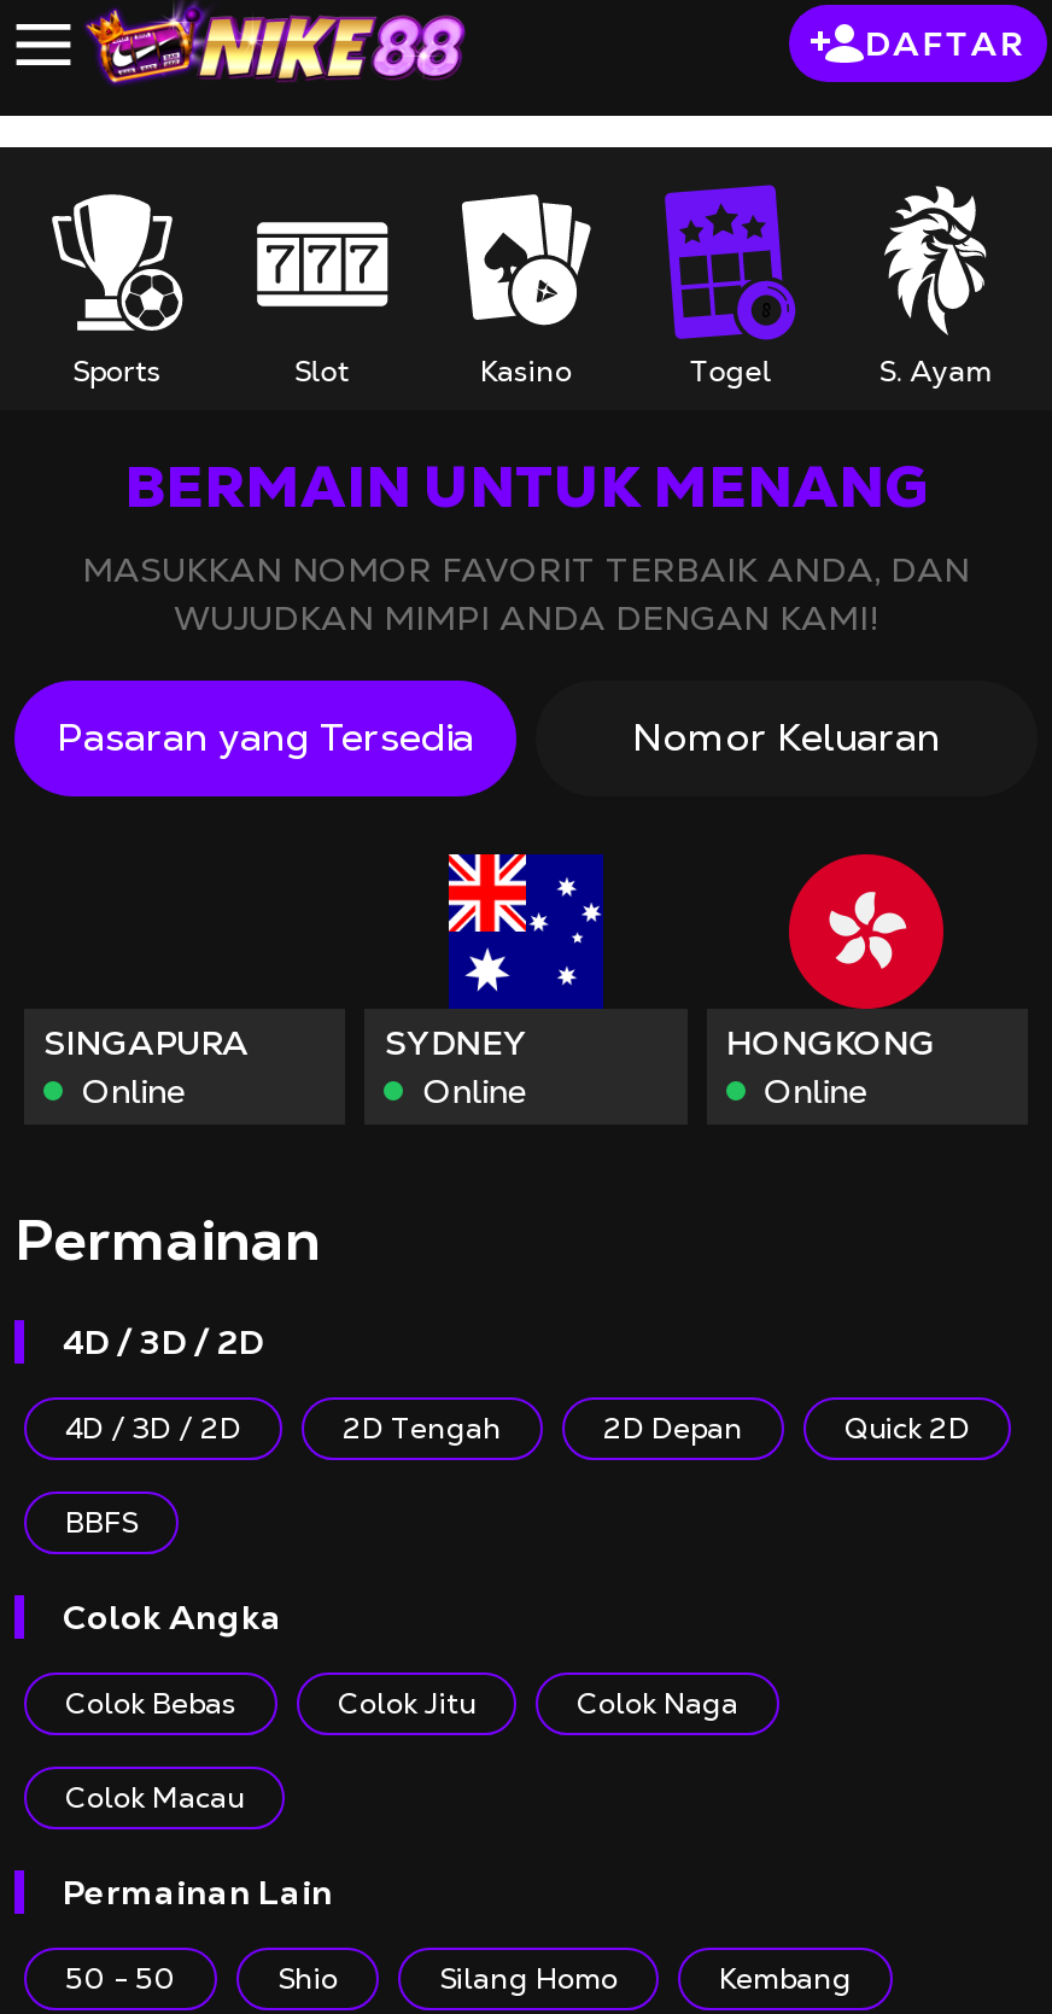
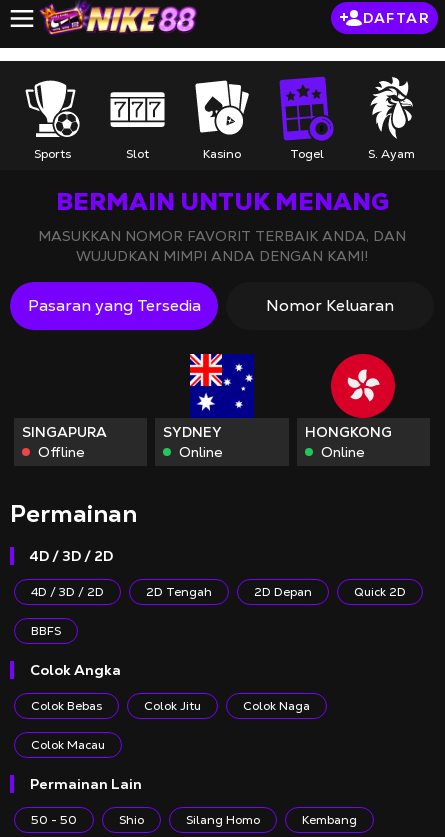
[82,1069,188,1112] Online -> [38,443,85,461] Offline

